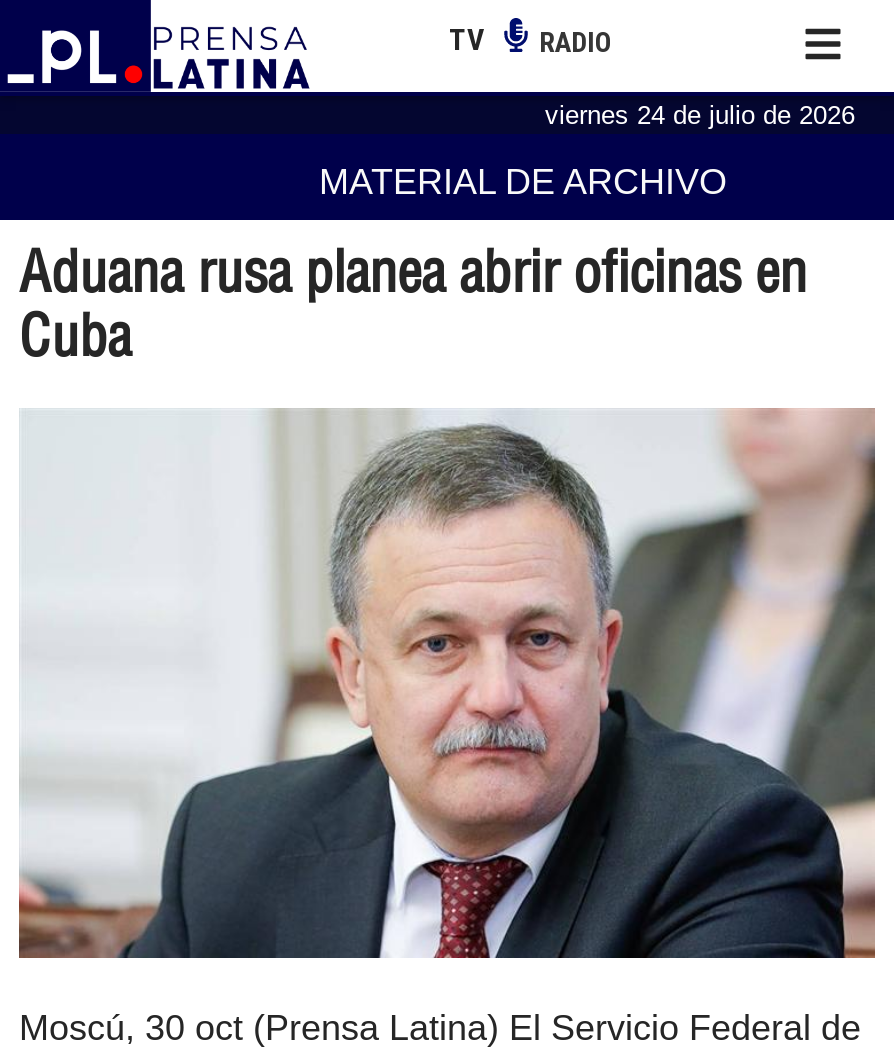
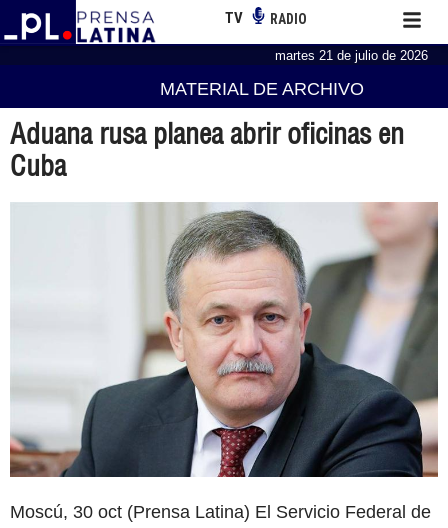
[545,99,855,129] viernes 24 de julio de 2026 -> [275,48,428,63] martes 21 de julio de 2026

